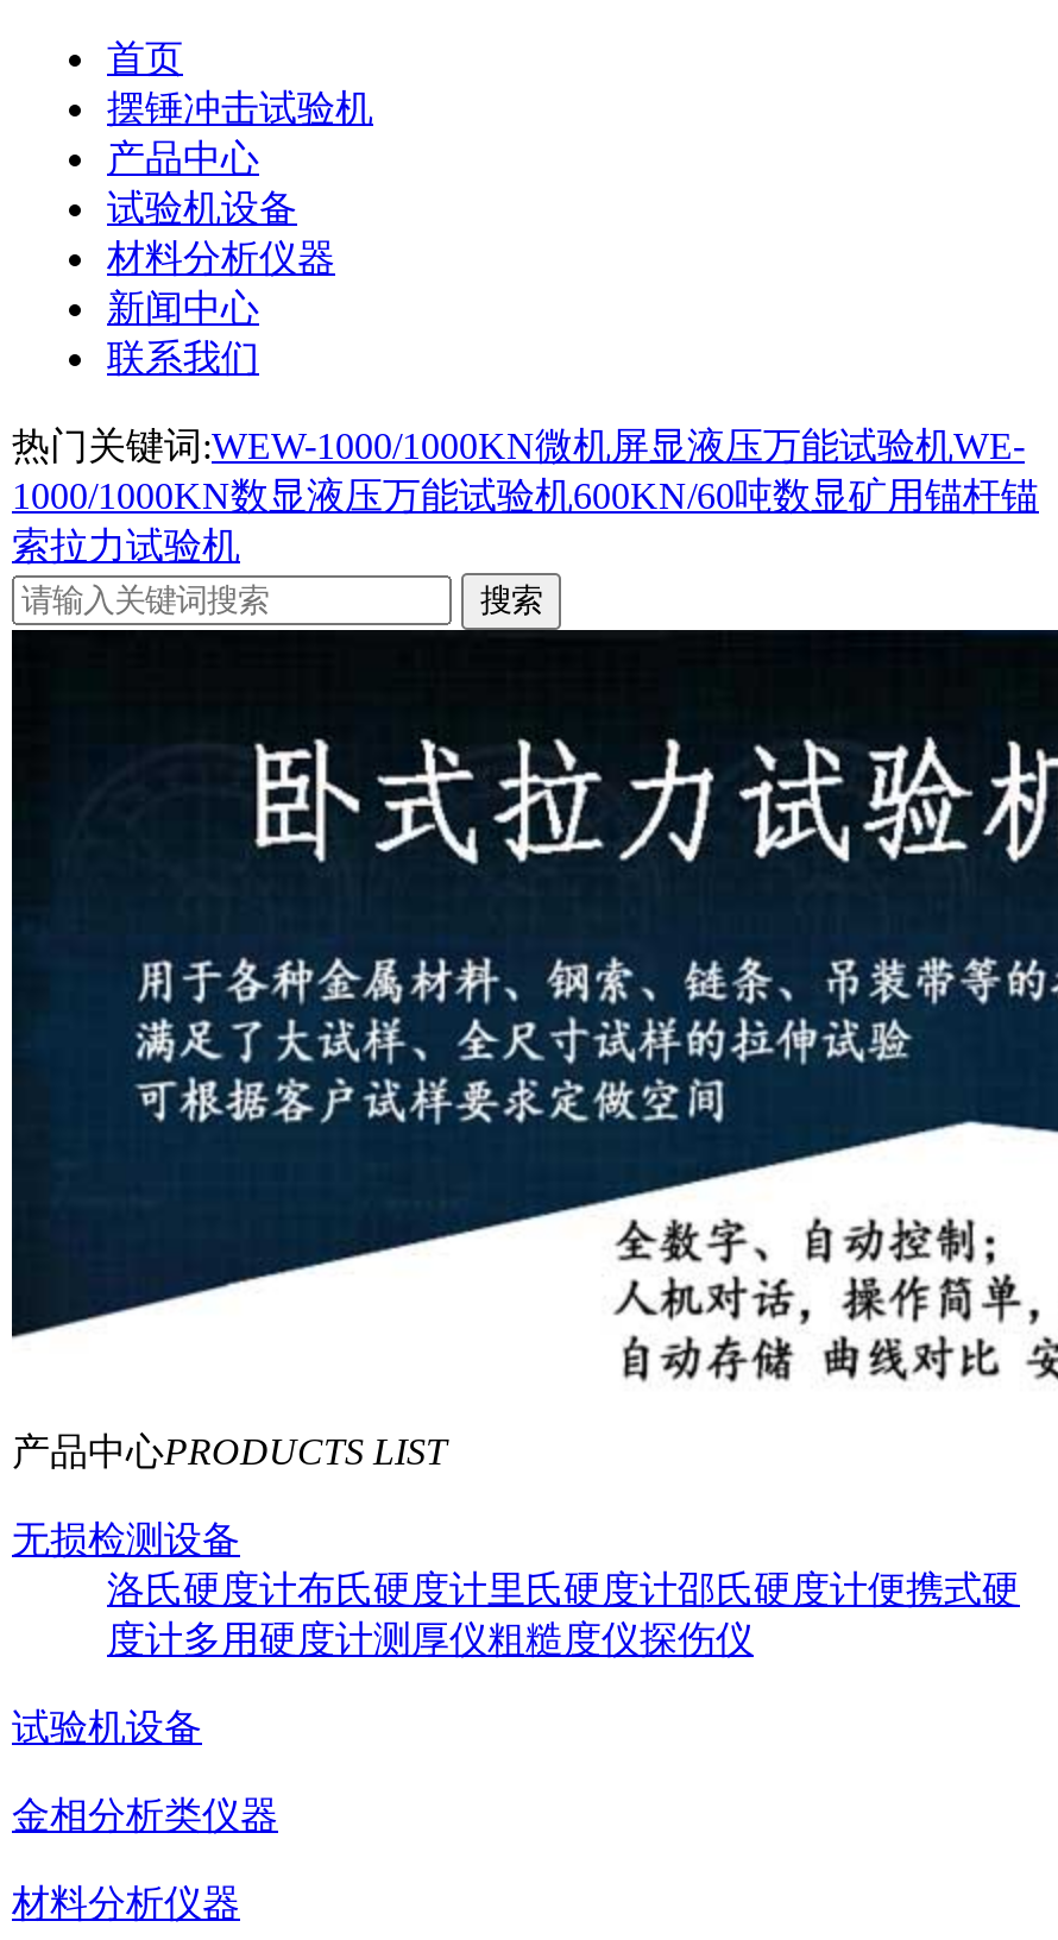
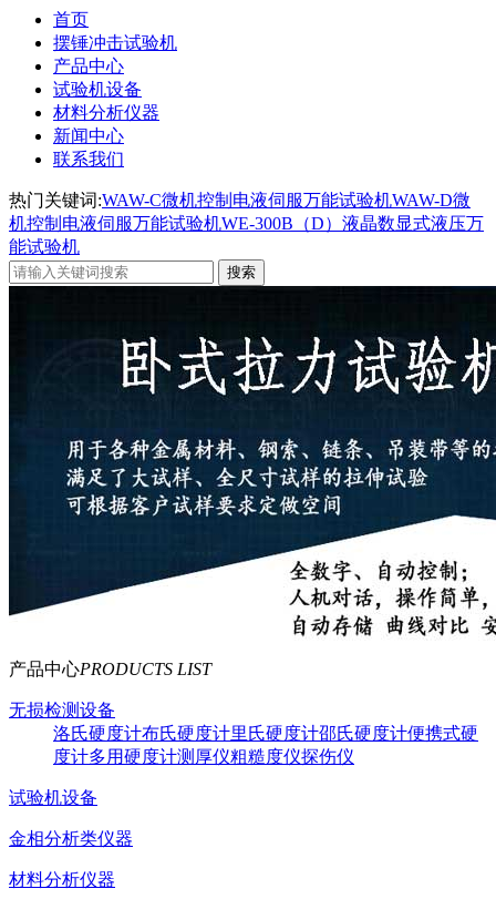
[12,425,1039,566] 热门关键词:WEW-1000/1000KN微机屏显液压万能试验机WE- | 1000/1000KN数显液压万能试验机600KN/60吨数显矿用锚杆锚 | 索拉力试验机 -> [9,191,484,256] 热门关键词:WAW-C微机控制电液伺服万能试验机WAW-D微 | 机控制电液伺服万能试验机WE-300B（D）液晶数显式液压万 | 能试验机

